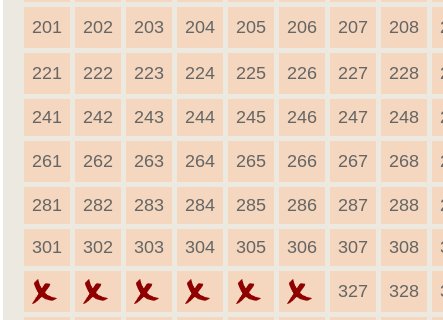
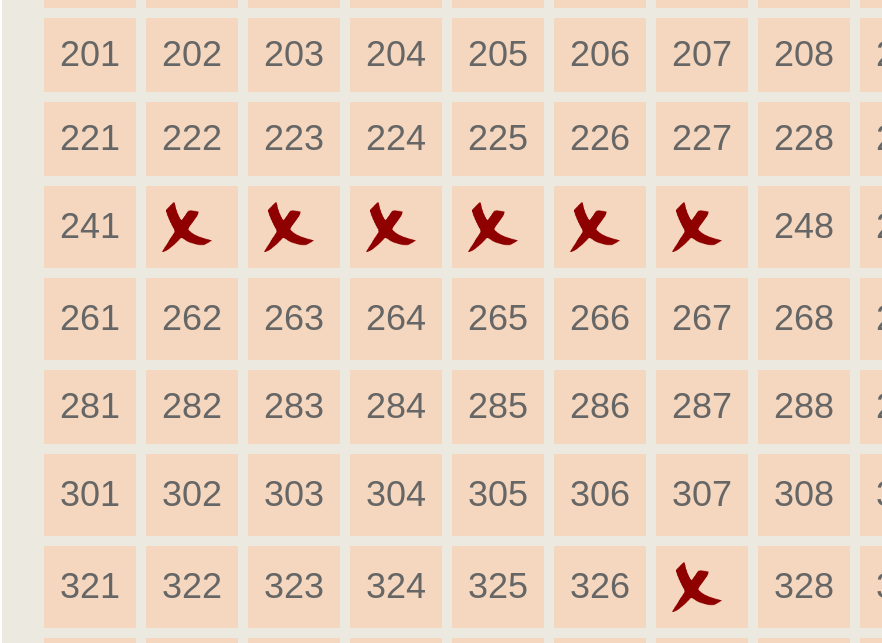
[83,107,368,127] 242 | 243 | 244 | 245 | 246 | 247 -> none
[338,281,368,301] 327 -> [60,566,630,606] 321 | 322 | 323 | 324 | 325 | 326

